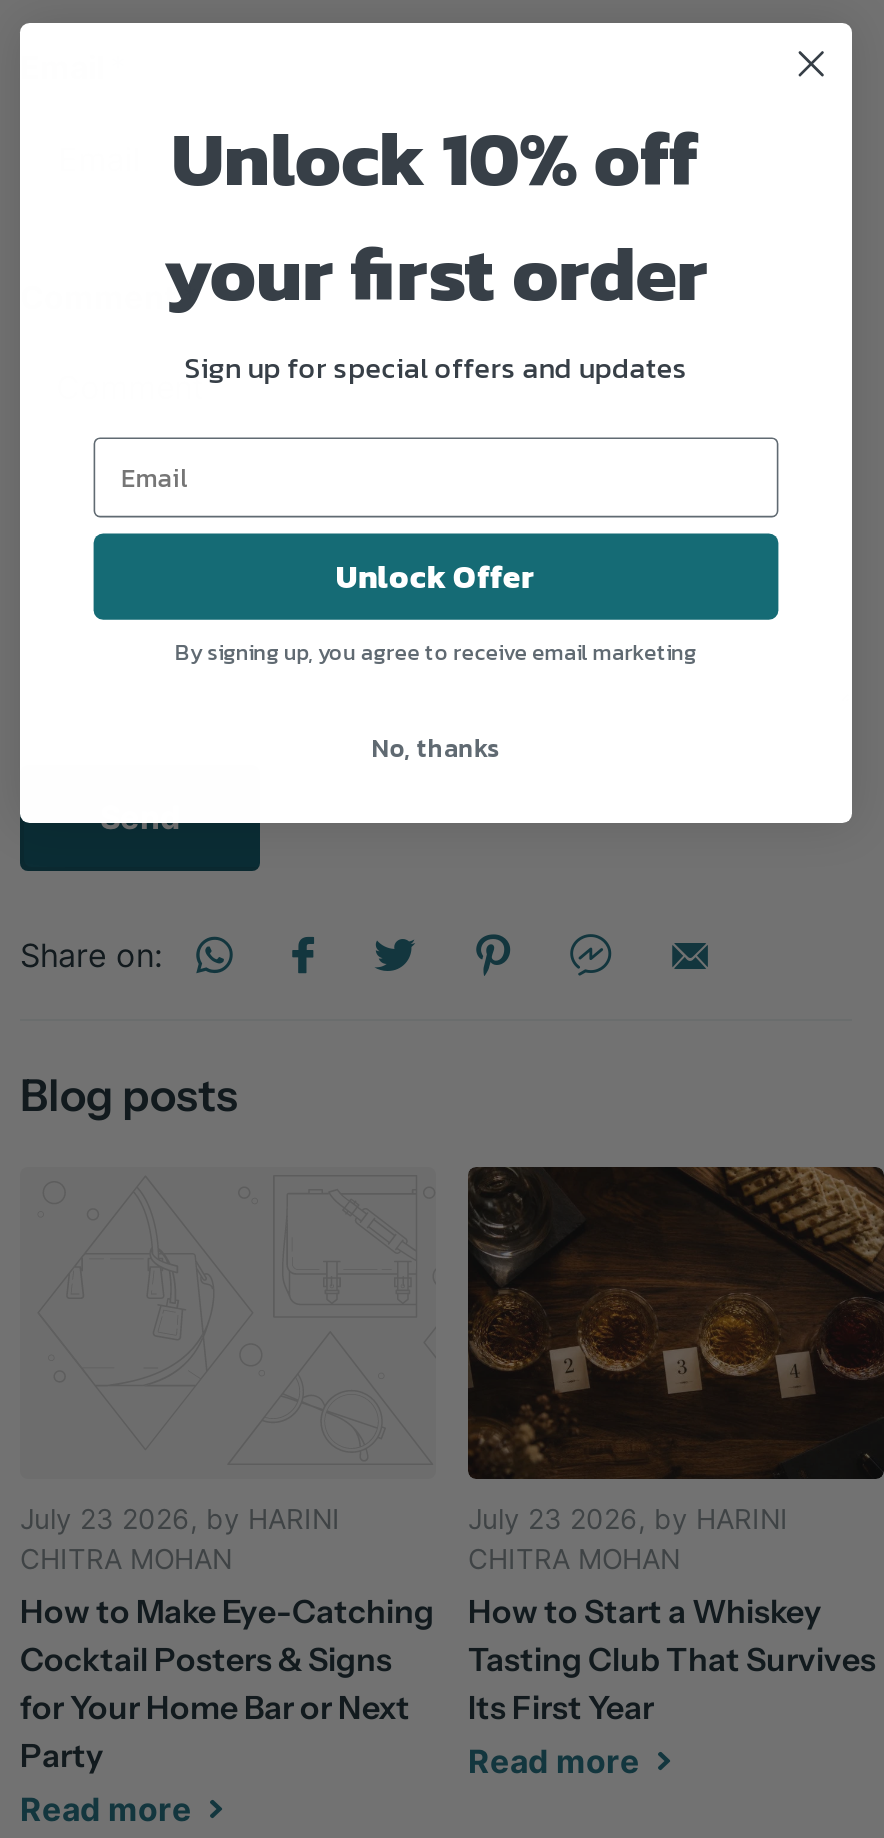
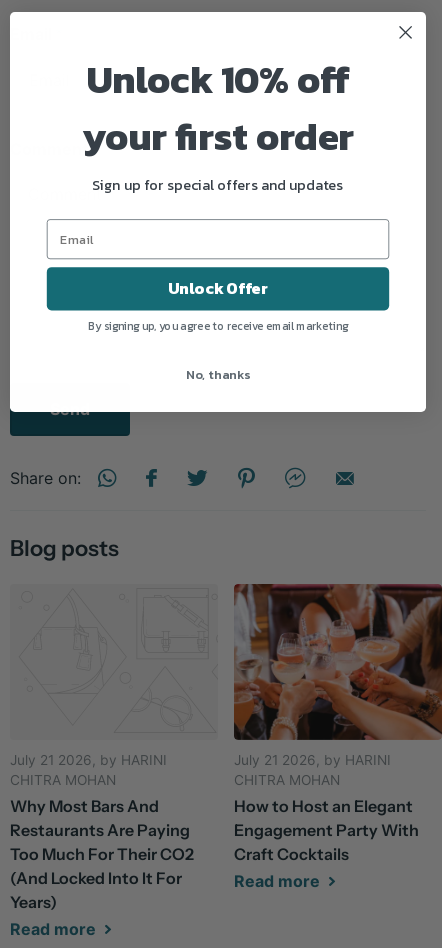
[468,1167,878,1534] [image] | July 23 2026, by HARINI -> [234,584,439,768] [image] | July 21 2026, by HARINI
[20,1502,340,1534] July 23 2026, by HARINI -> [10,752,167,768] July 21 2026, by HARINI
[20,1590,434,1774] How to Make Eye-Catching | Cocktail Posters & Signs | for Your Home Bar or Next | Party -> [10,796,194,912] Why Most Bars And | Restaurants Are Paying | Too Much For Their CO2 | (And Locked Into It For | Years)
[468,1590,876,1726] How to Start a Whiskey | Tasting Club That Survives | Its First Year -> [234,796,419,864] How to Host an Elegant | Engagement Party With | Craft Cocktails

